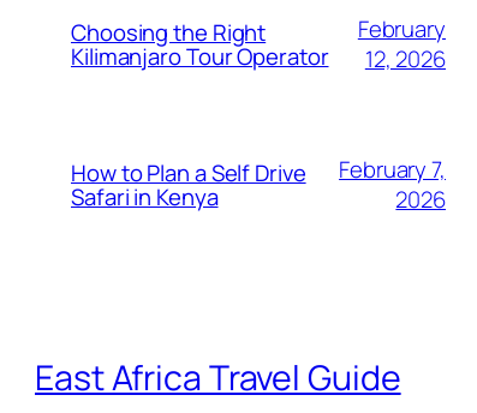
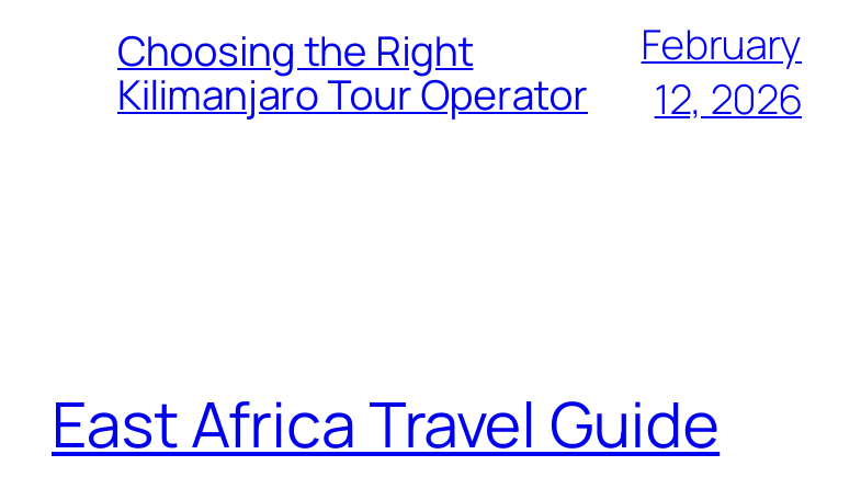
[71,157,306,212] How to Plan a Self Drive | Safari in Kenya -> none
[339,153,446,215] February 7, | 2026 -> none

